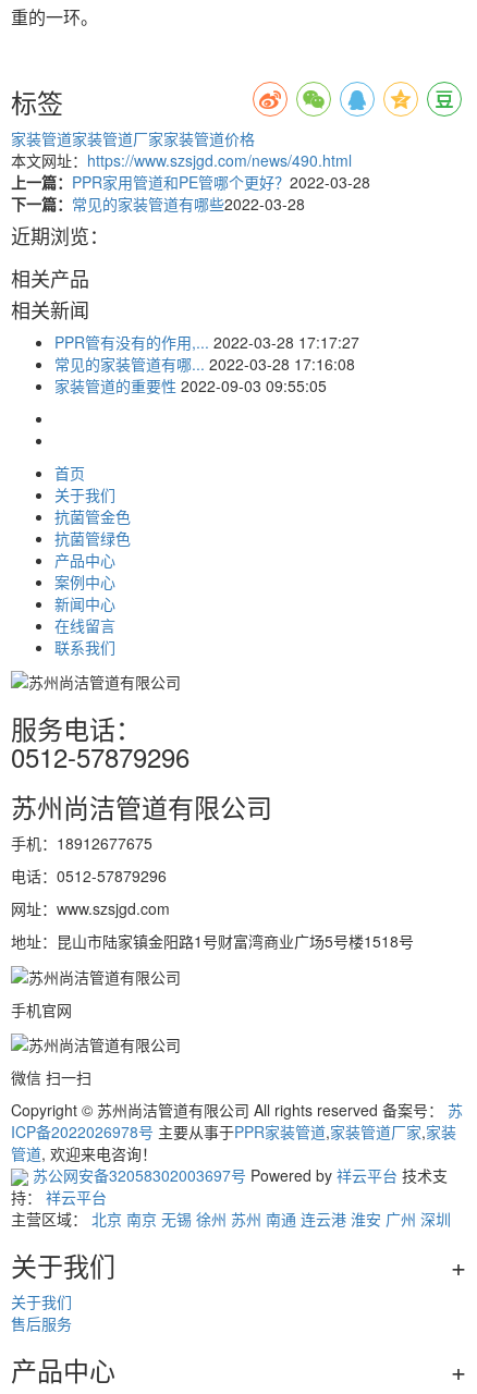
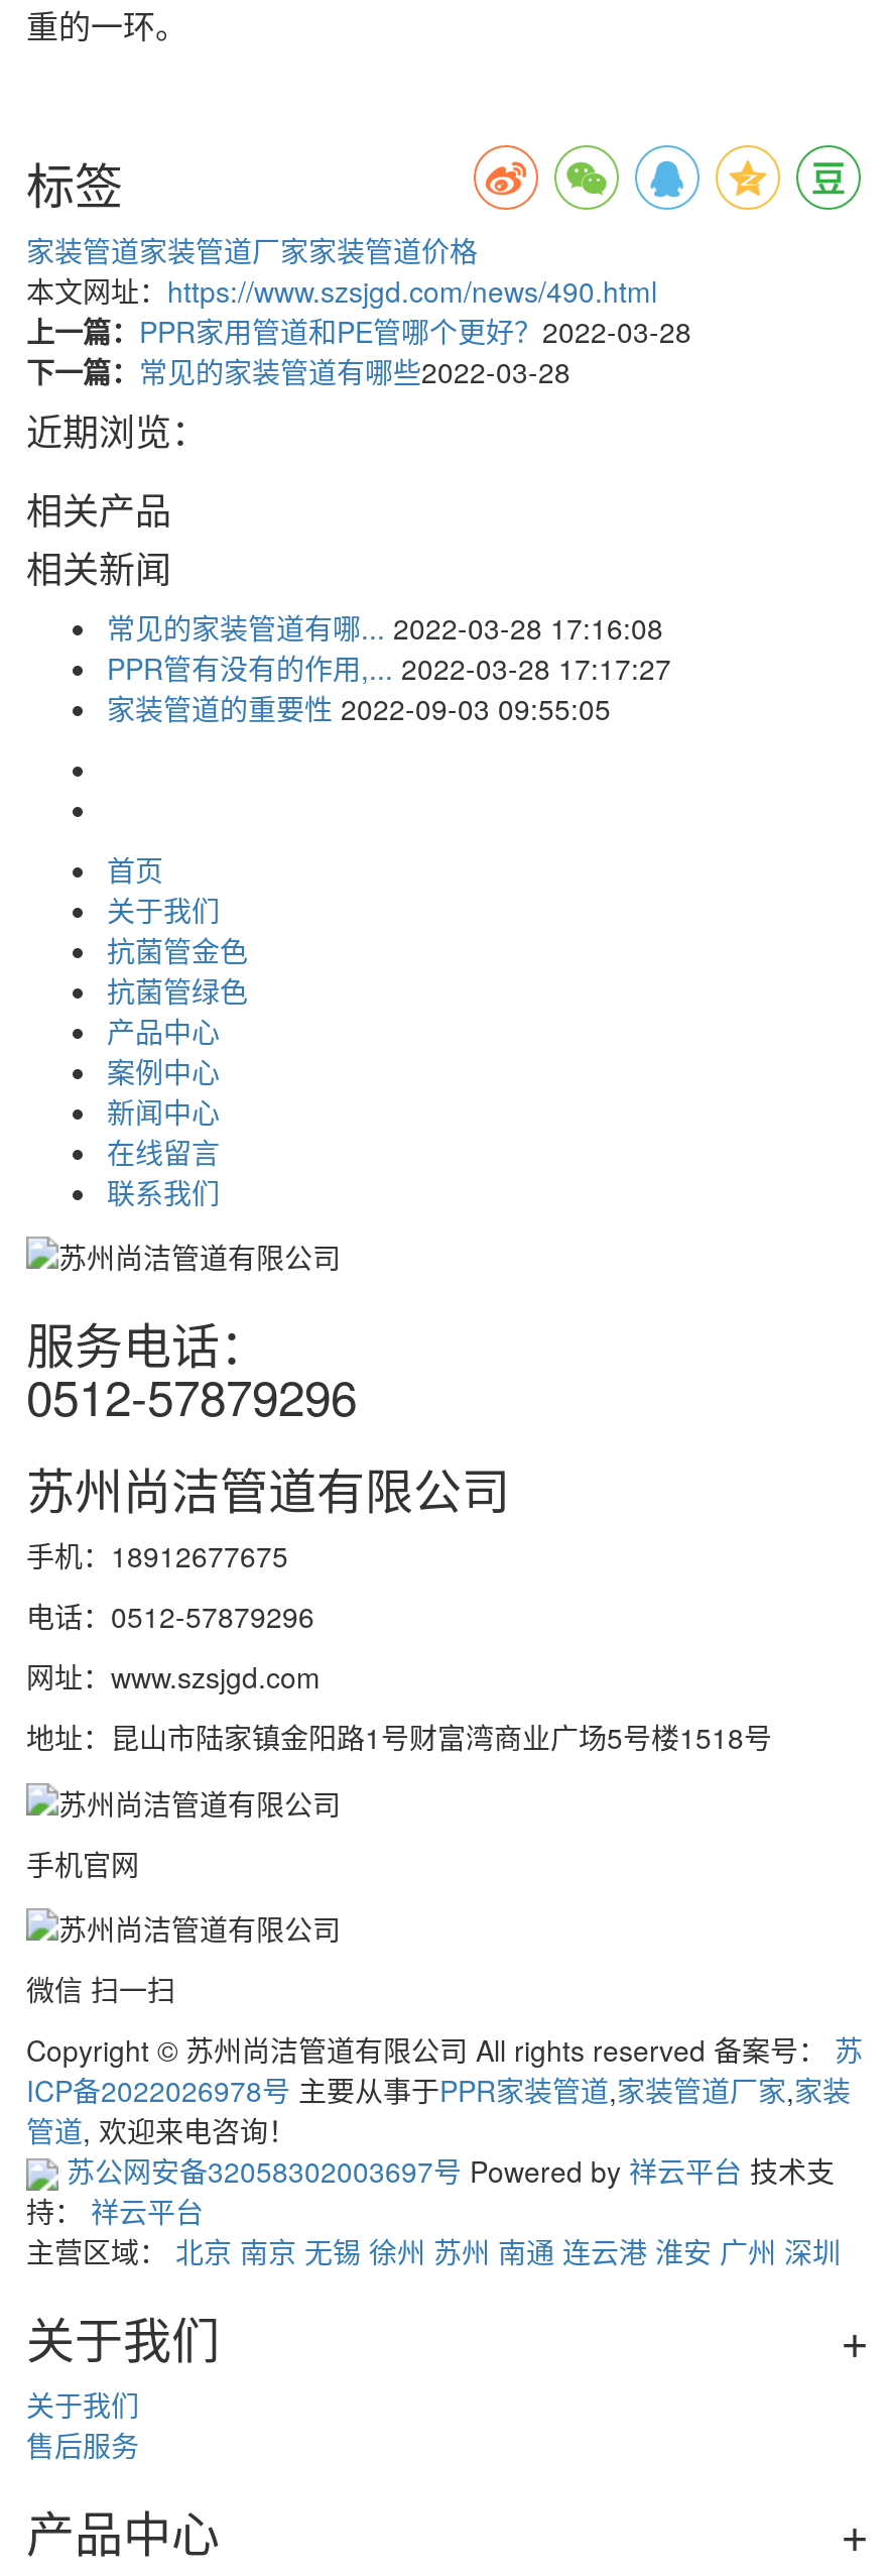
moved [54,331,359,353] -> [107,648,671,688]: PPR管有没有的作用,... 2022-03-28 17:17:27
moved [54,353,355,375] -> [107,607,663,648]: 常见的家装管道有哪... 2022-03-28 17:16:08

